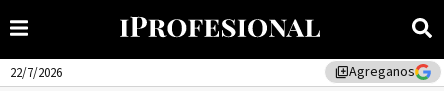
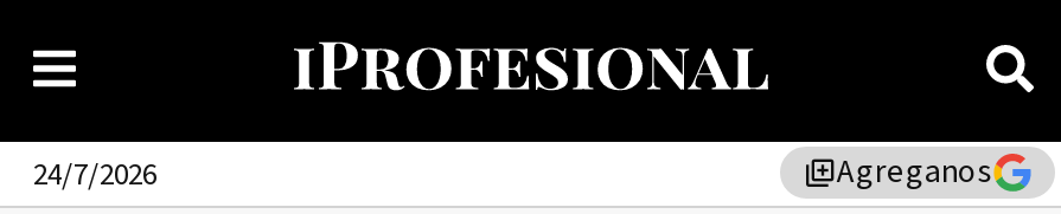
[10,65,62,82] 22/7/2026 -> [33,156,156,196] 24/7/2026

